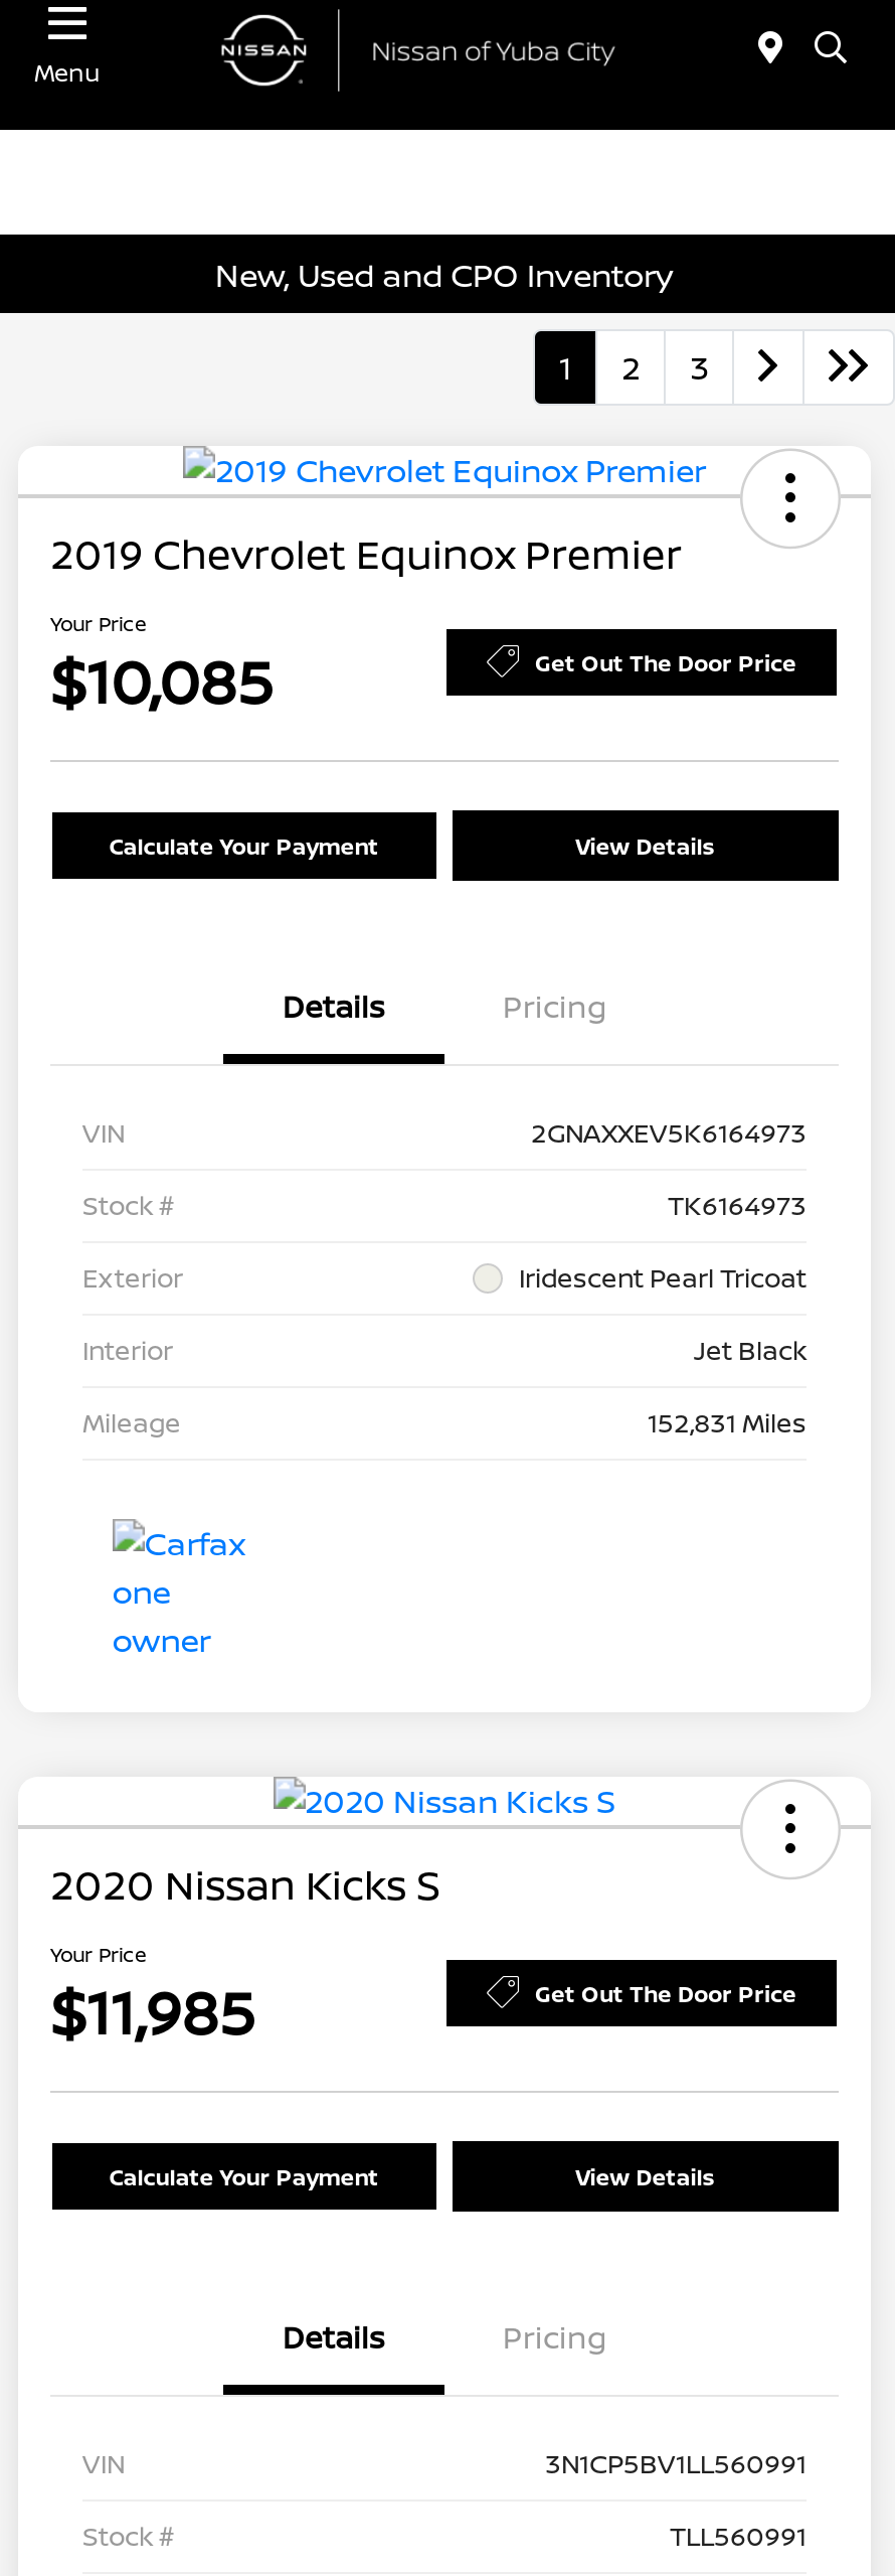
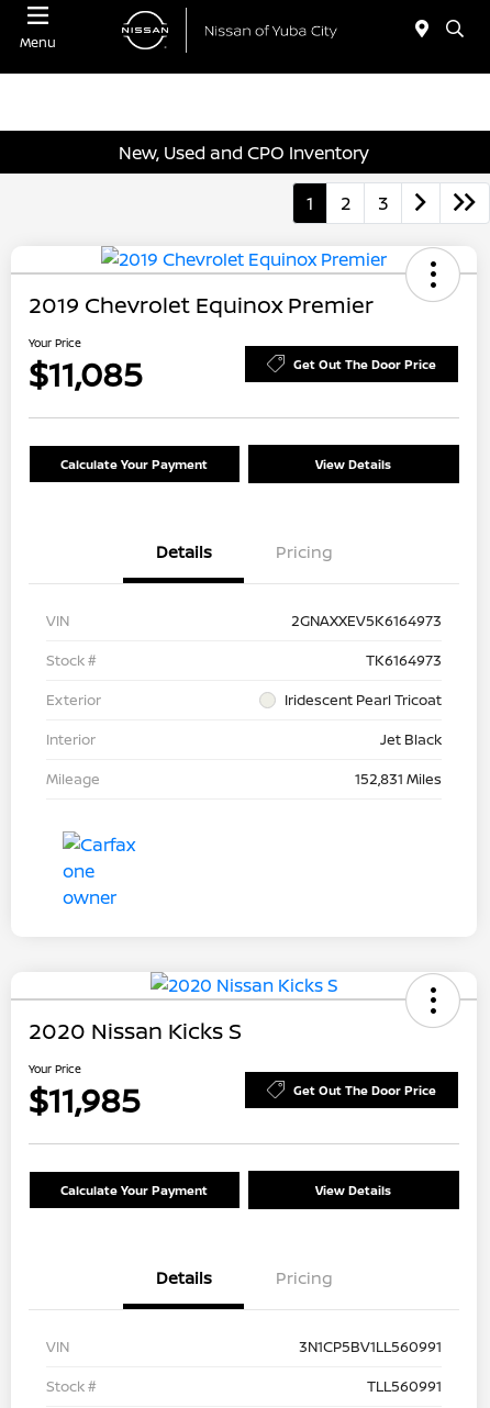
[50,640,274,722] $10,085 -> [29,352,143,397] $11,085

